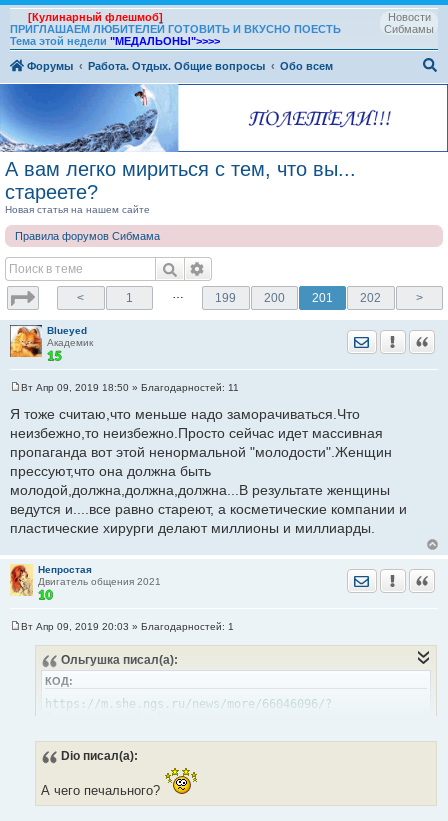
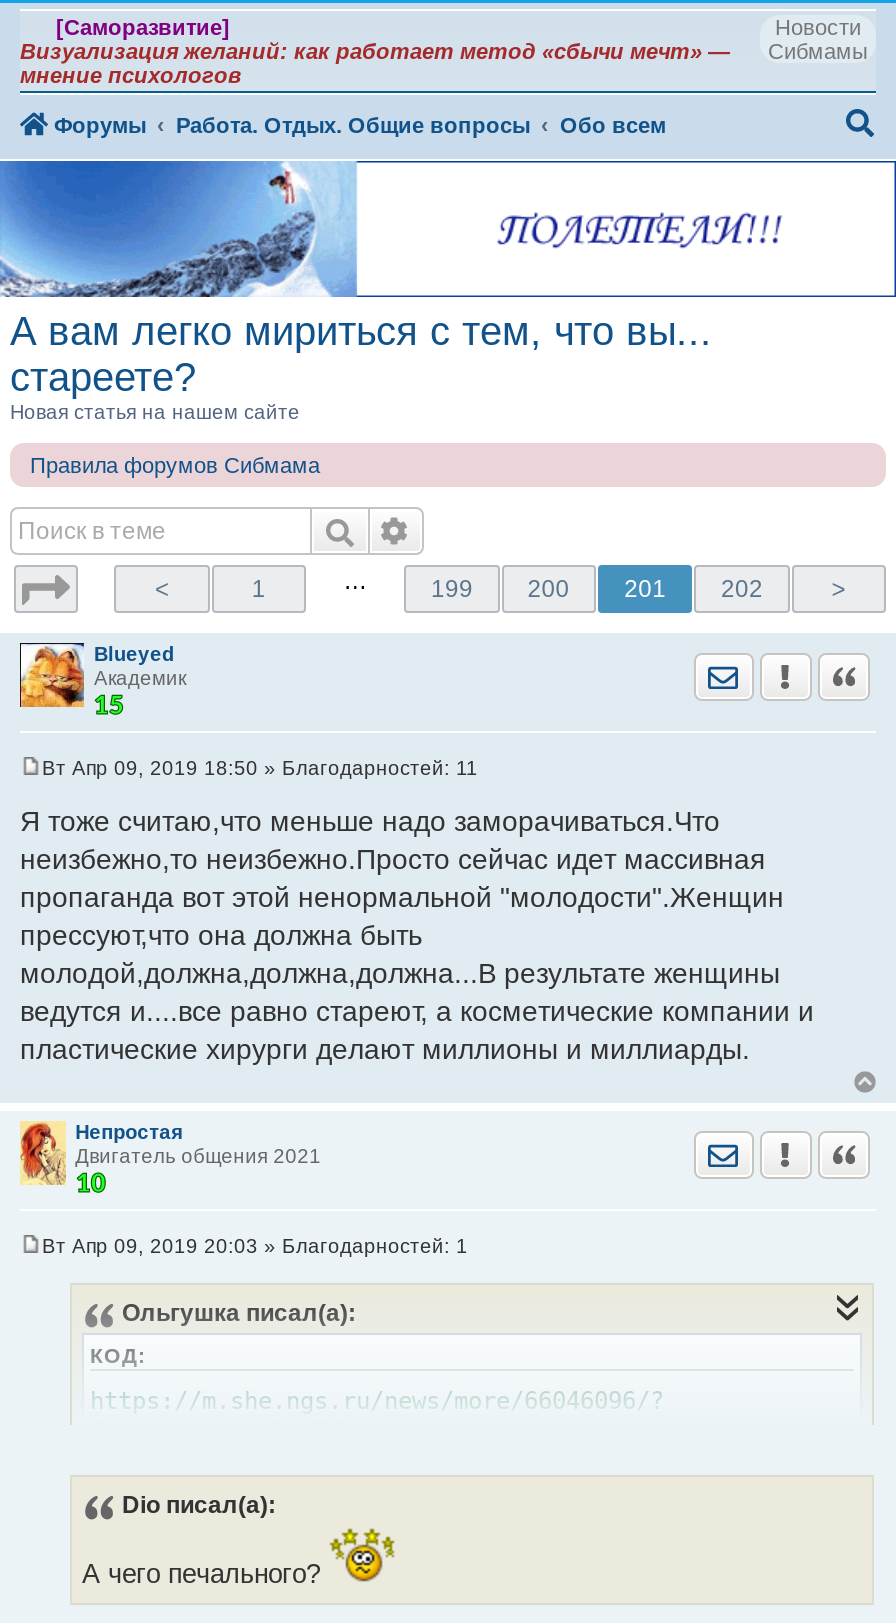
[10,11,341,47] [Кулинарный флешмоб] | ПРИГЛАШАЕМ ЛЮБИТЕЛЕЙ ГОТОВИТЬ И ВКУСНО ПОЕСТЬ | Тема этой недели "МЕДАЛЬОНЫ">>>> -> [20,15,730,87] [Саморазвитие] | Визуализация желаний: как работает метод «сбычи мечт» — | мнение психологов

